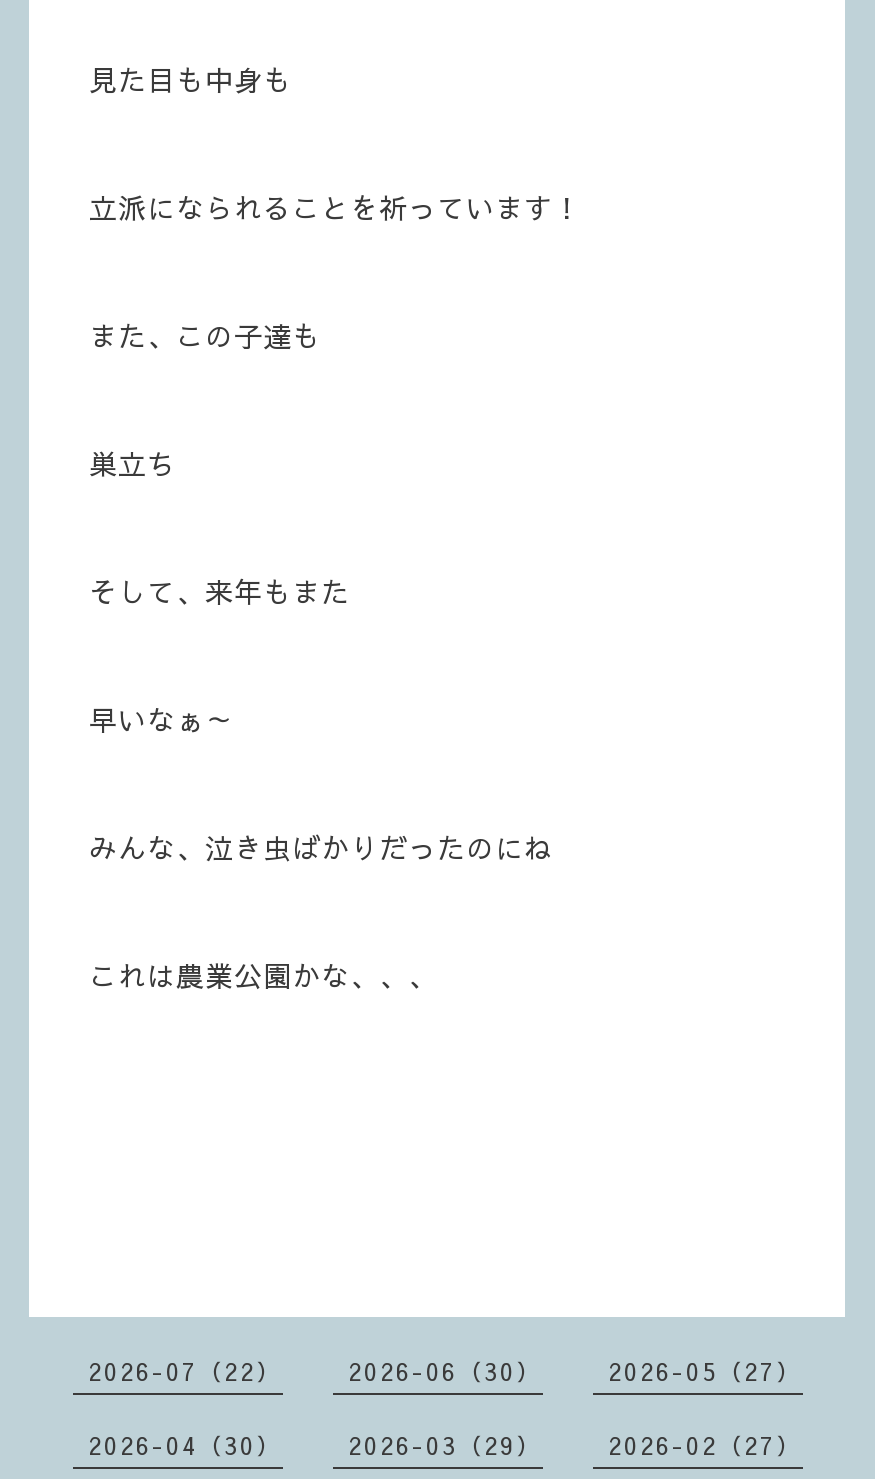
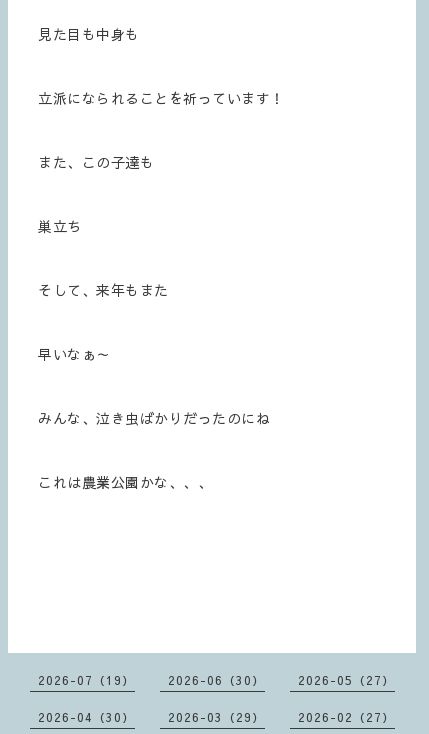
[88,1355,282,1387] 2026-07（22） -> [37,672,134,688] 2026-07（19）

